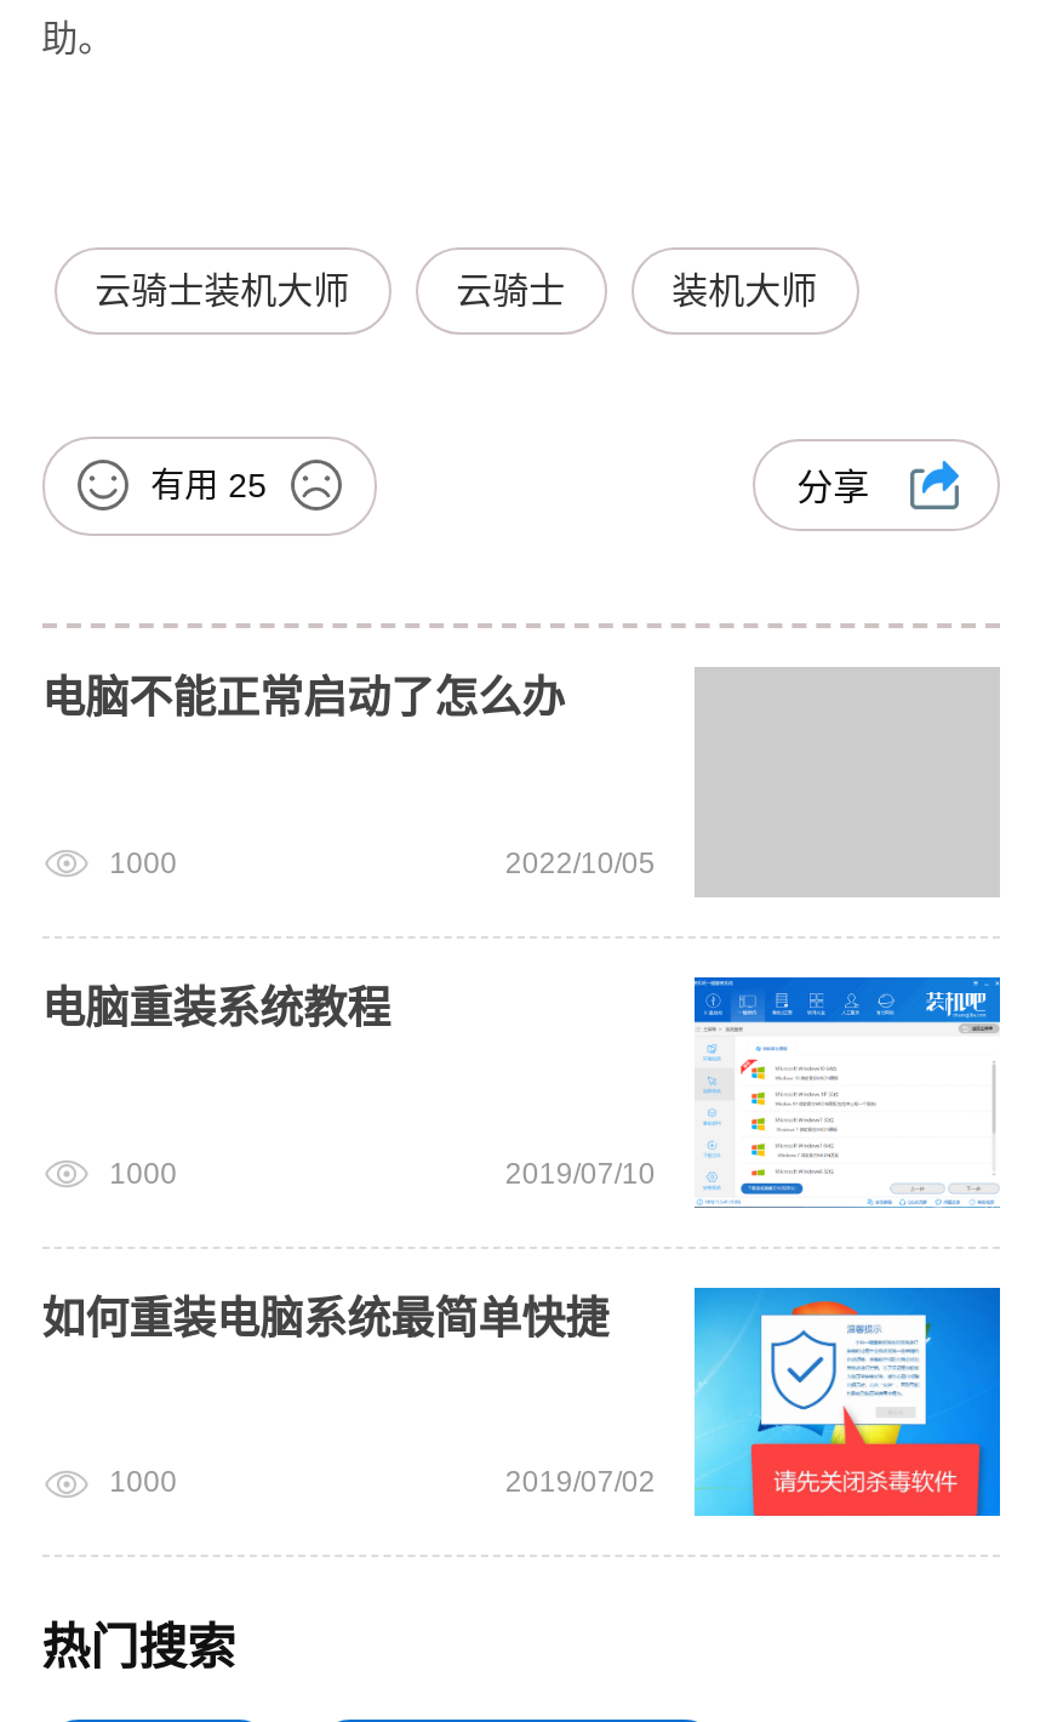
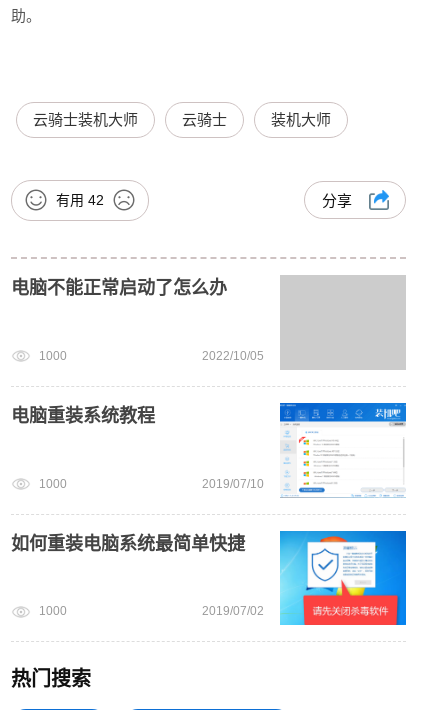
[151,465,267,504] 有用 25 -> [56,192,104,208] 有用 42

